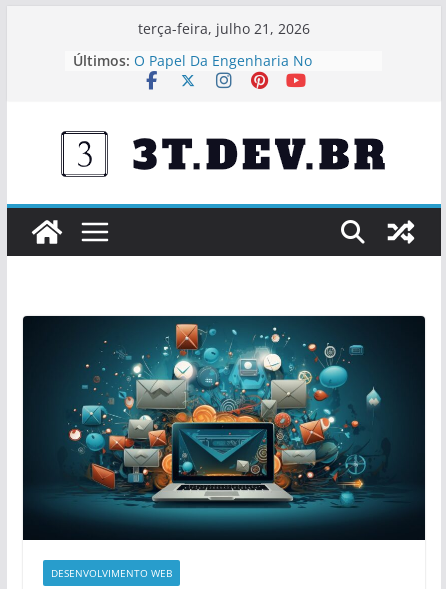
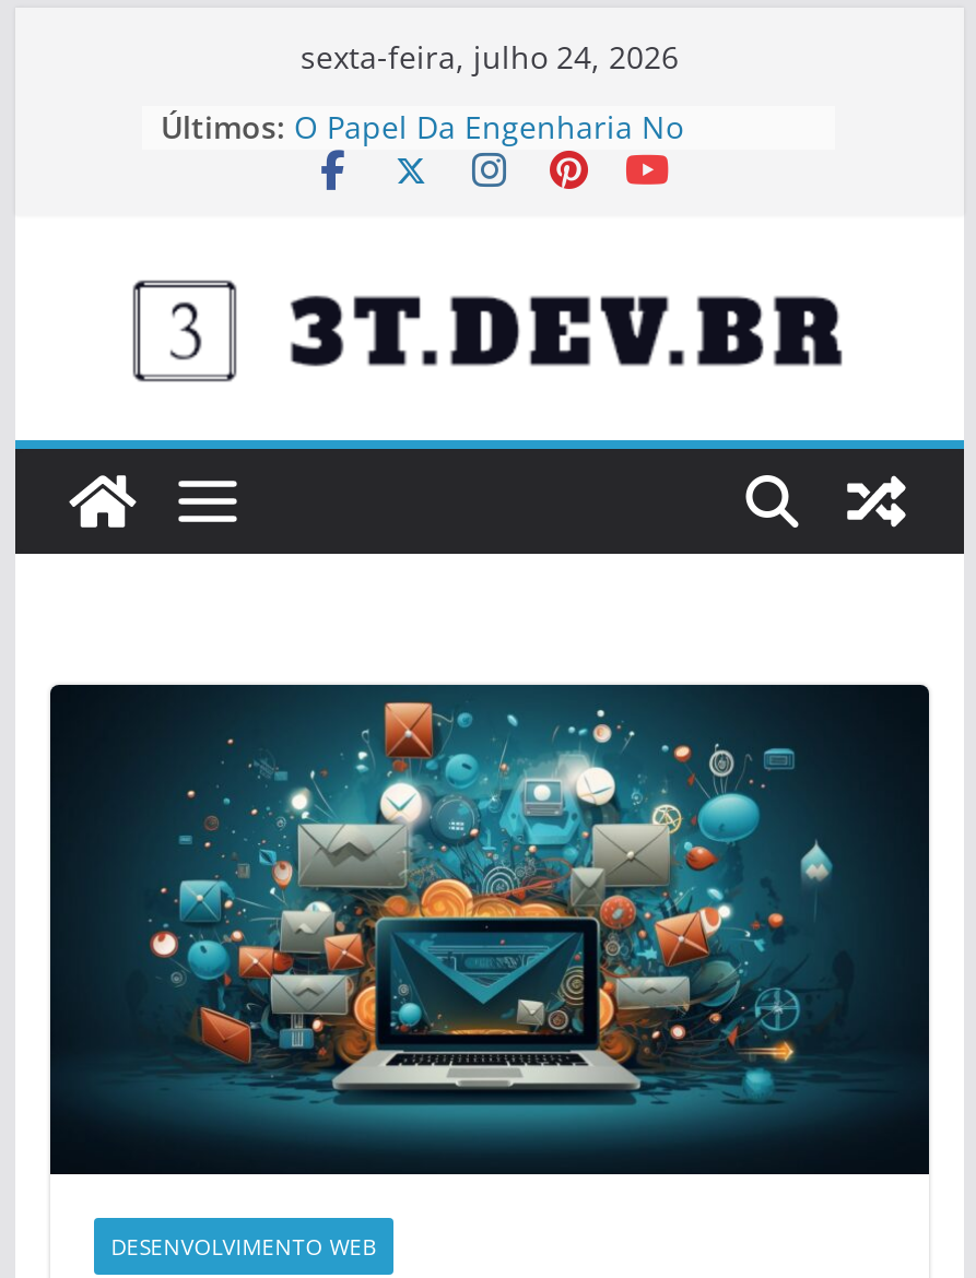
[138,19,310,38] terça-feira, julho 21, 2026 -> [301,36,679,78] sexta-feira, julho 24, 2026

